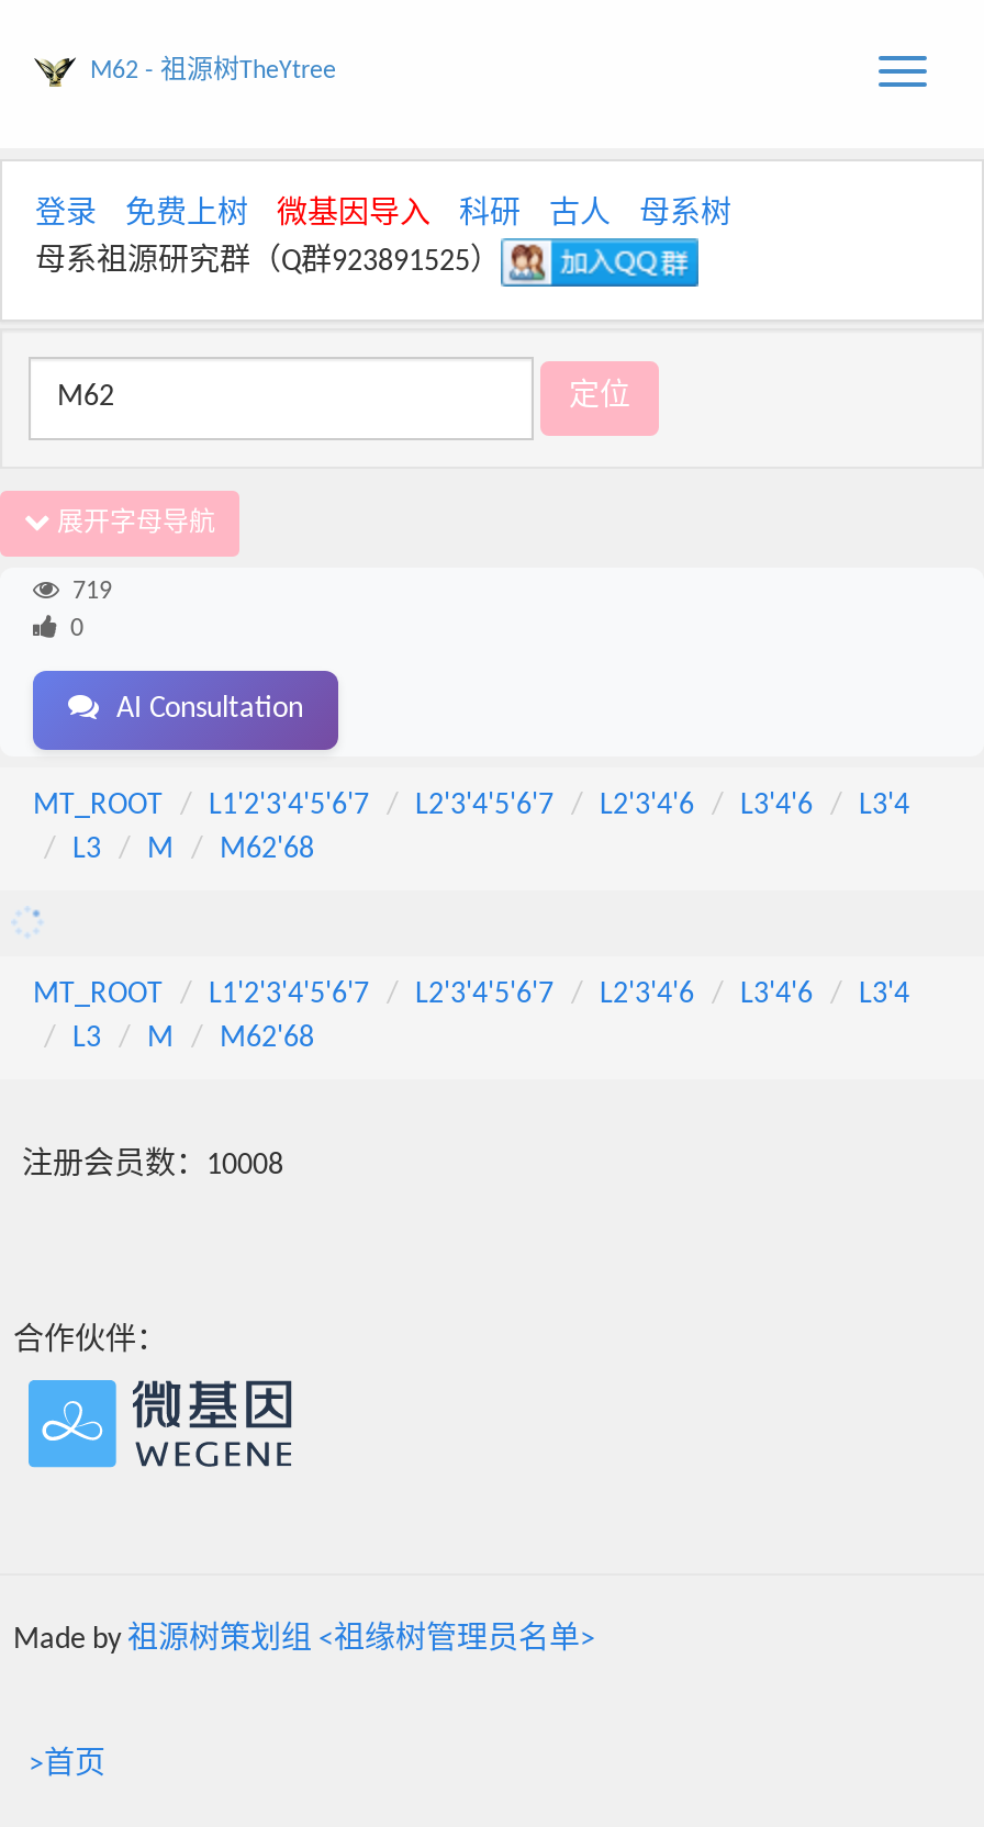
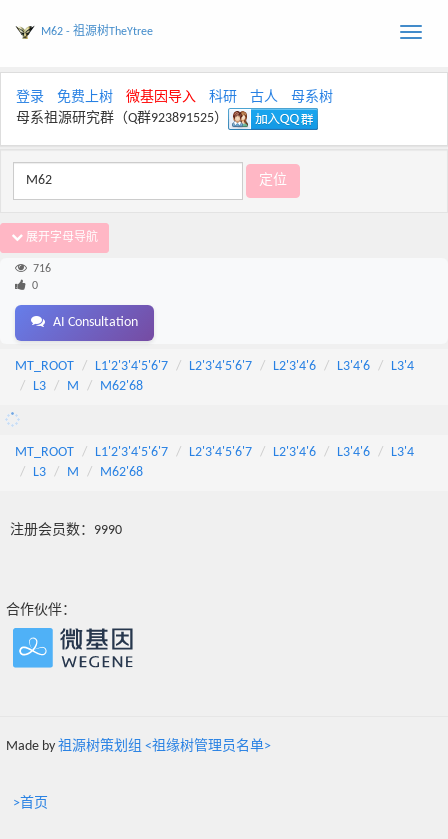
[72,579,112,605] 719 -> [33,263,51,275] 716
[22,1150,283,1182] 注册会员数：10008 -> [10,523,122,538] 注册会员数：9990

